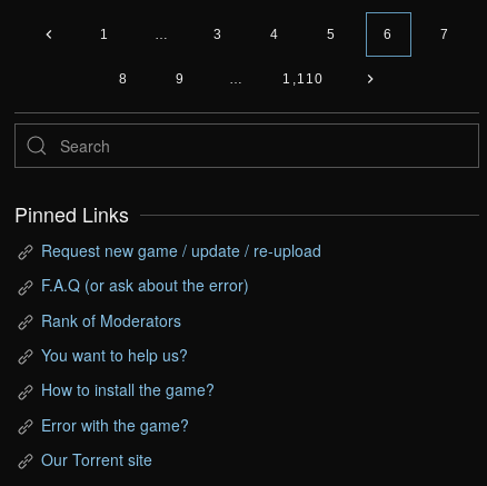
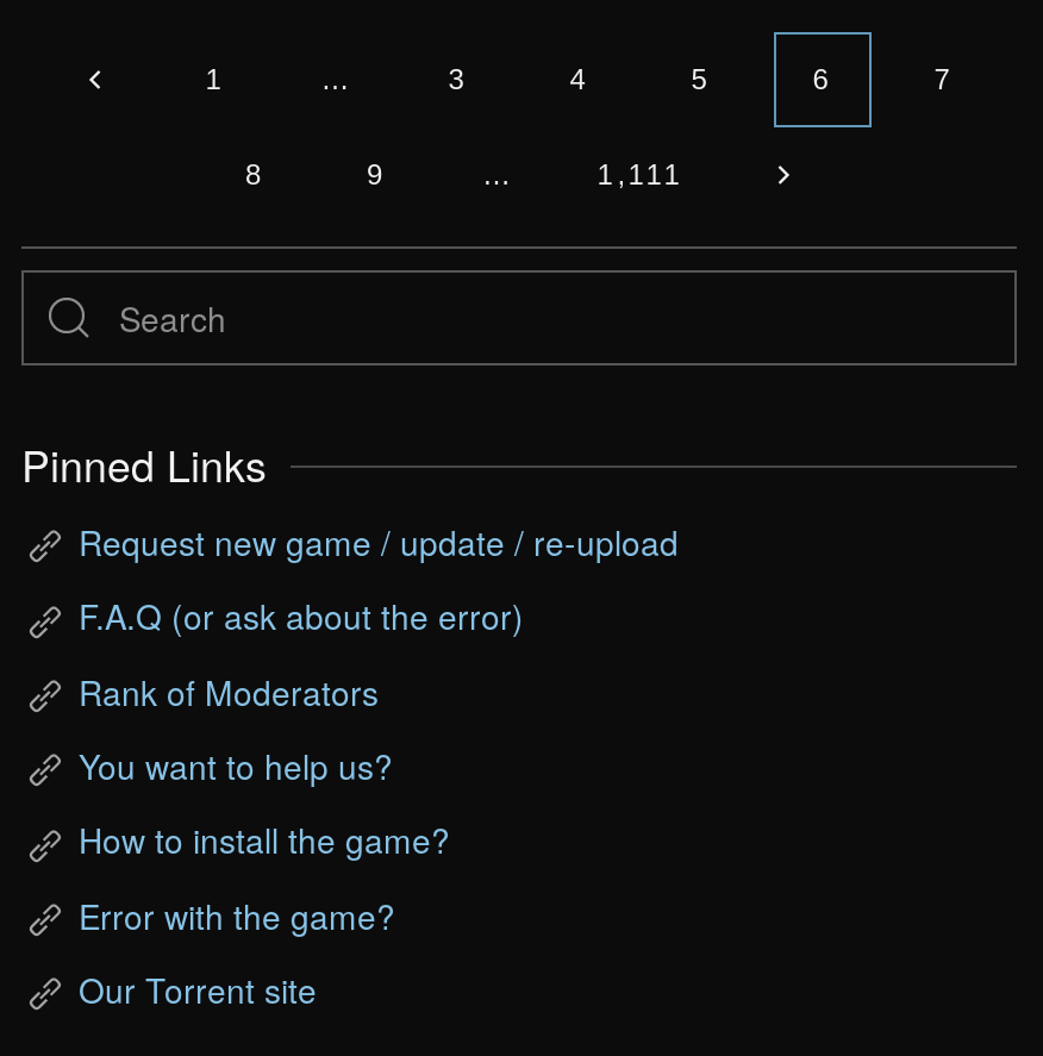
[283,71,324,87] 1,110 -> [597,158,684,192] 1,111

